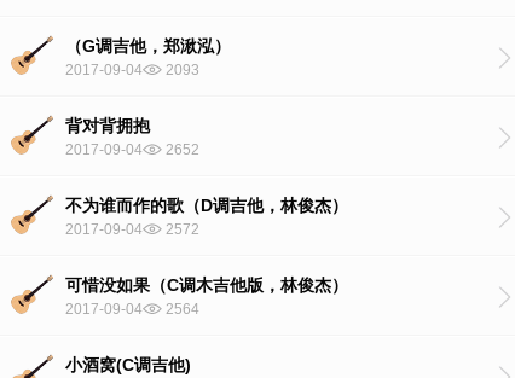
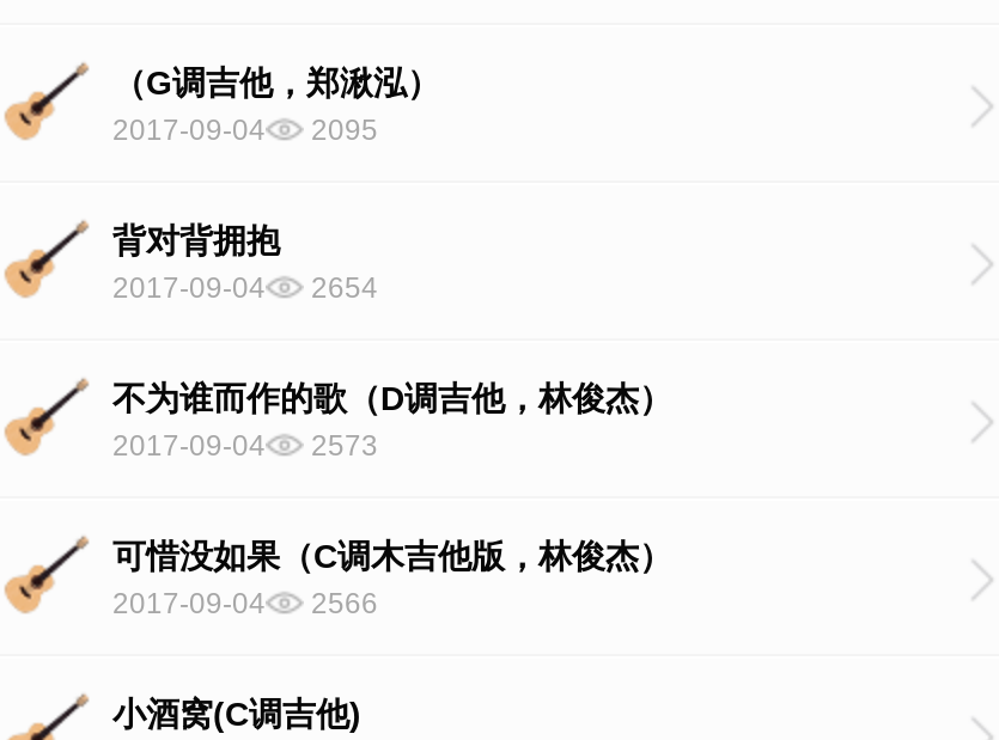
[65,62,199,79] 2017-09-04 2093 -> [112,114,378,148] 2017-09-04 2095
[65,142,199,158] 2017-09-04 2652 -> [112,272,378,305] 2017-09-04 2654
[65,221,199,238] 2017-09-04 2572 -> [112,430,378,463] 2017-09-04 2573
[65,301,199,318] 2017-09-04 2564 -> [112,587,378,621] 2017-09-04 2566

